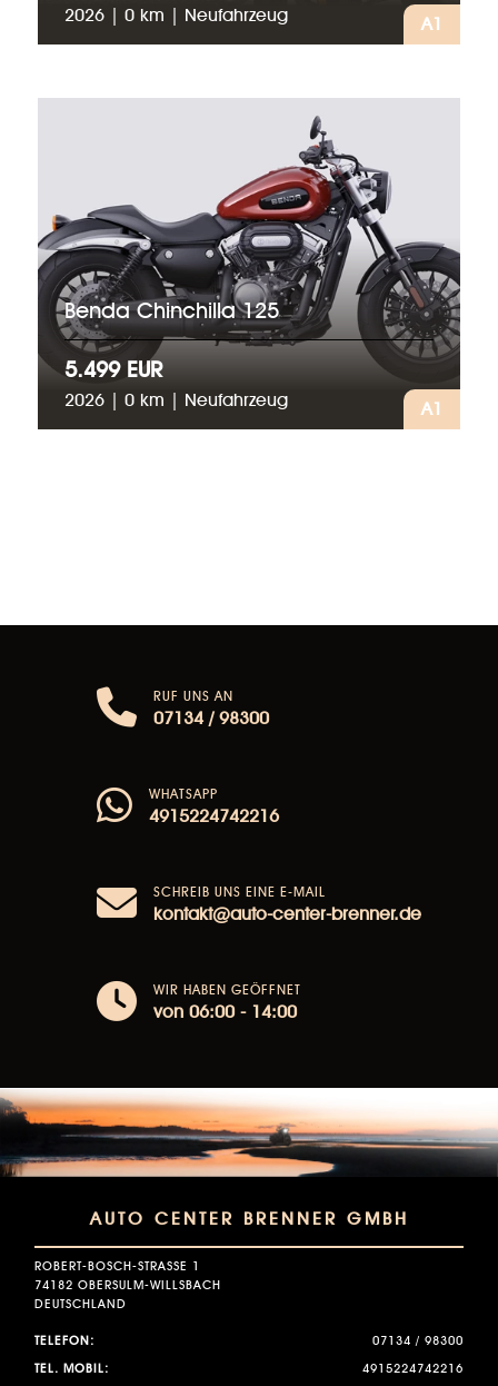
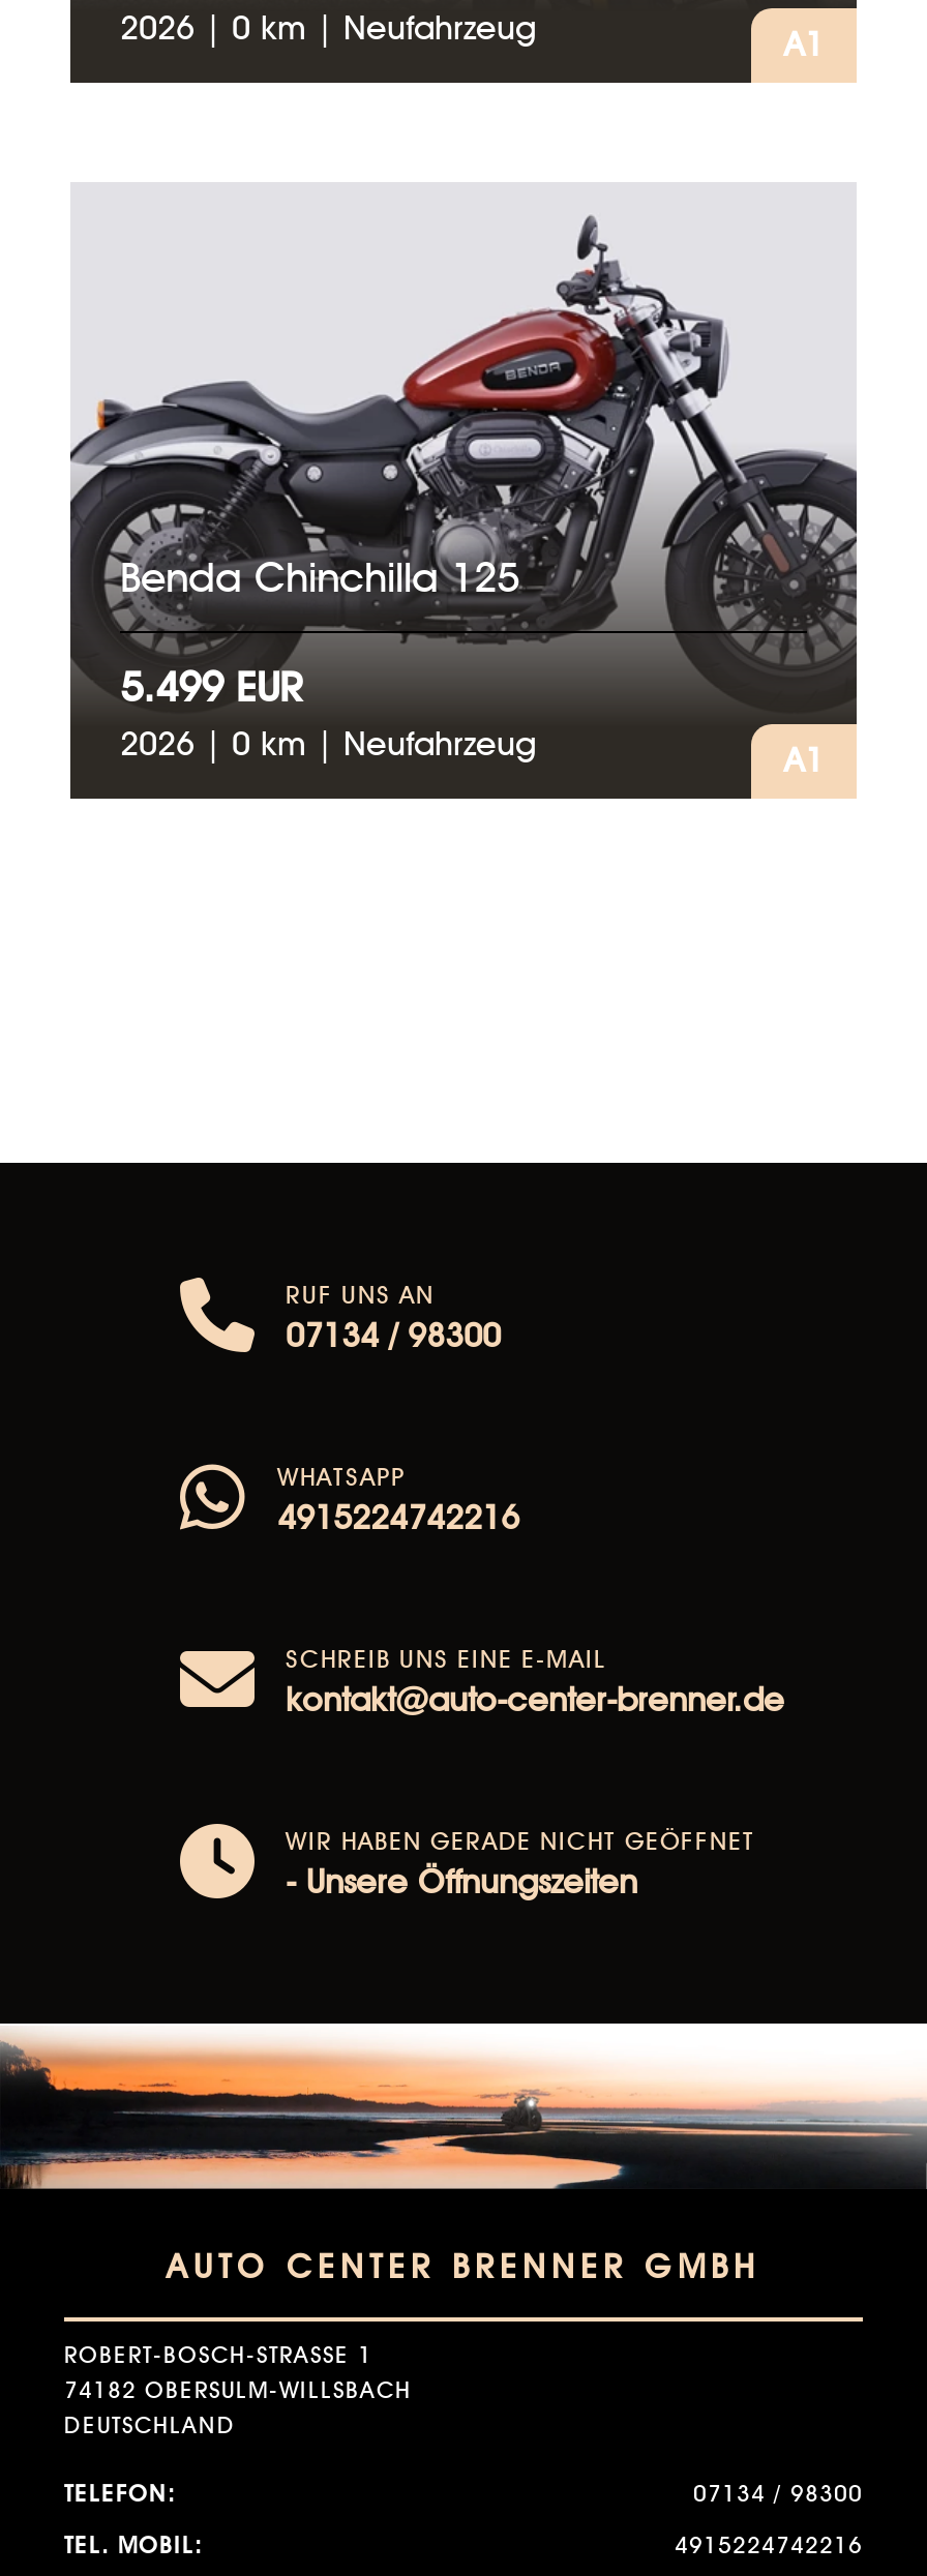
[153,981,301,1022] WIR HABEN GEÖFFNET | von 06:00 - 14:00 -> [286,1825,755,1902] WIR HABEN GERADE NICHT GEÖFFNET | - Unsere Öffnungszeiten

